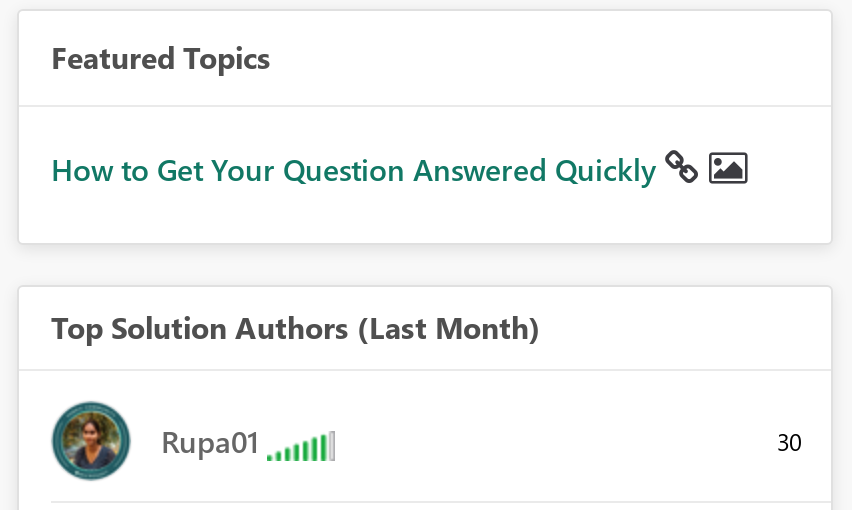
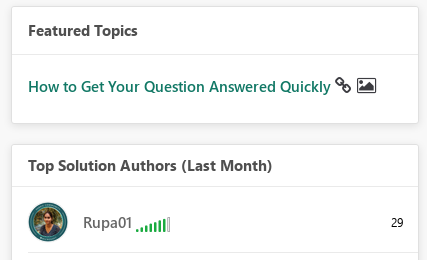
[777,426,801,458] 30 -> [391,214,403,230] 29

